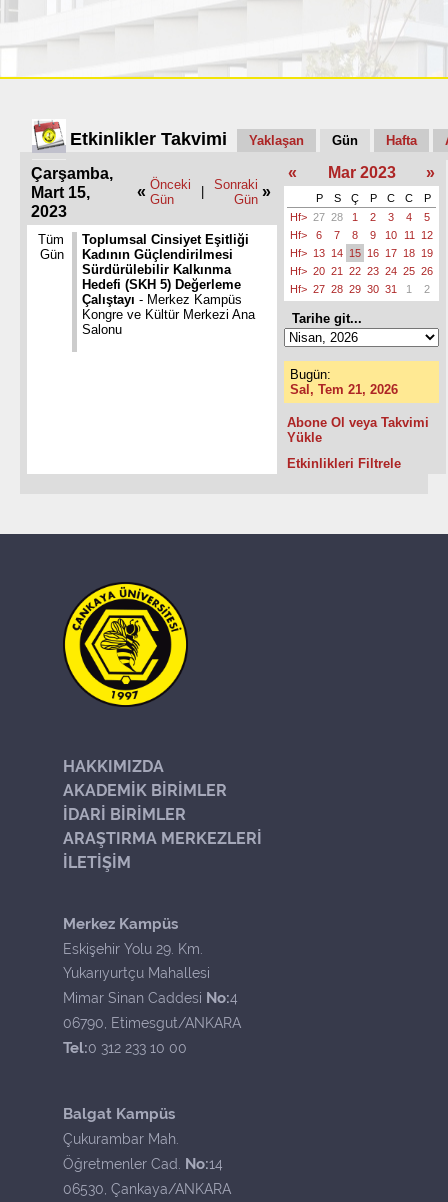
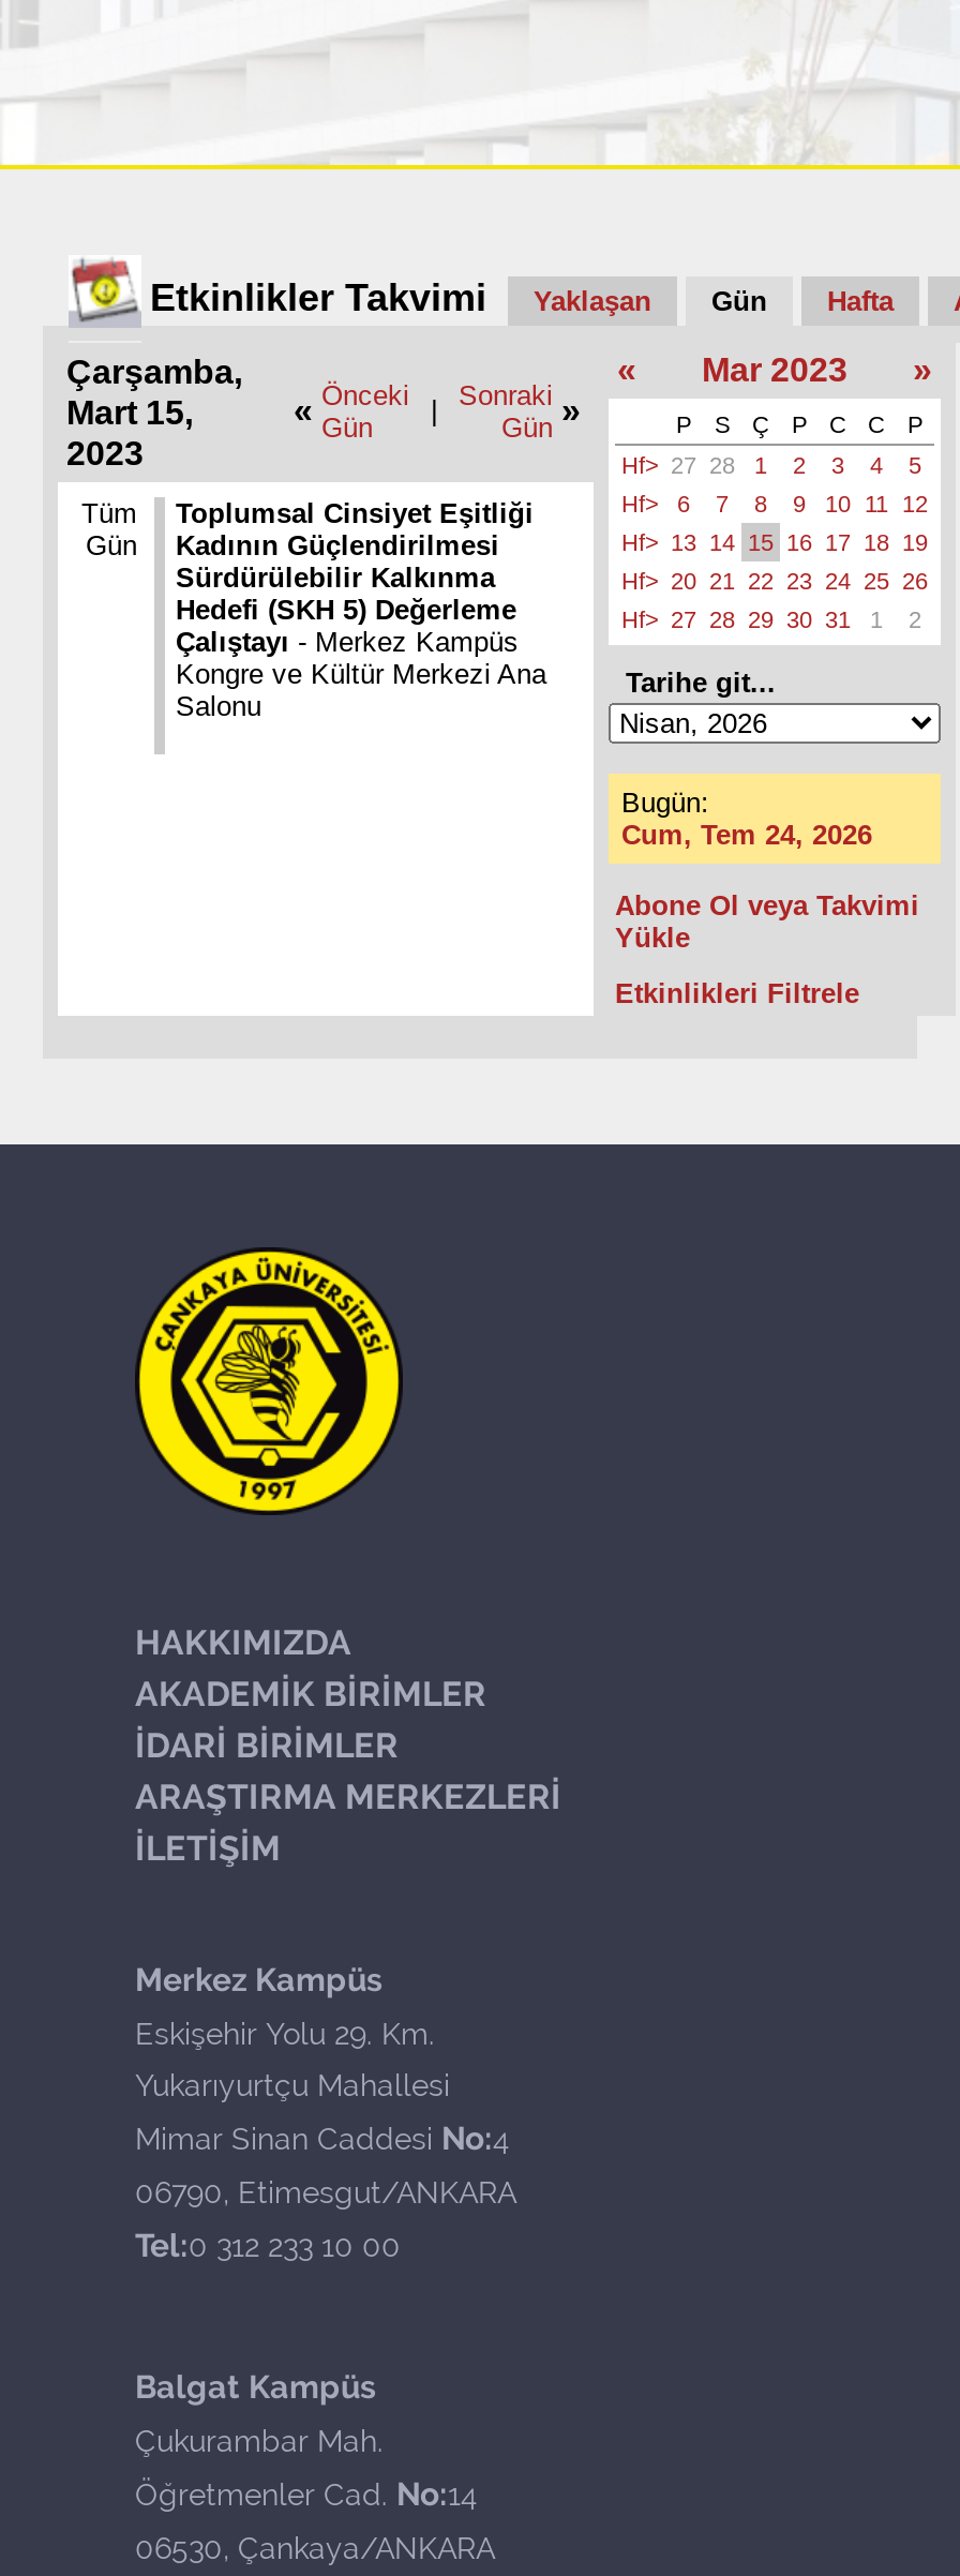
[290,382,398,397] Sal, Tem 21, 2026 -> [621,818,872,850] Cum, Tem 24, 2026

